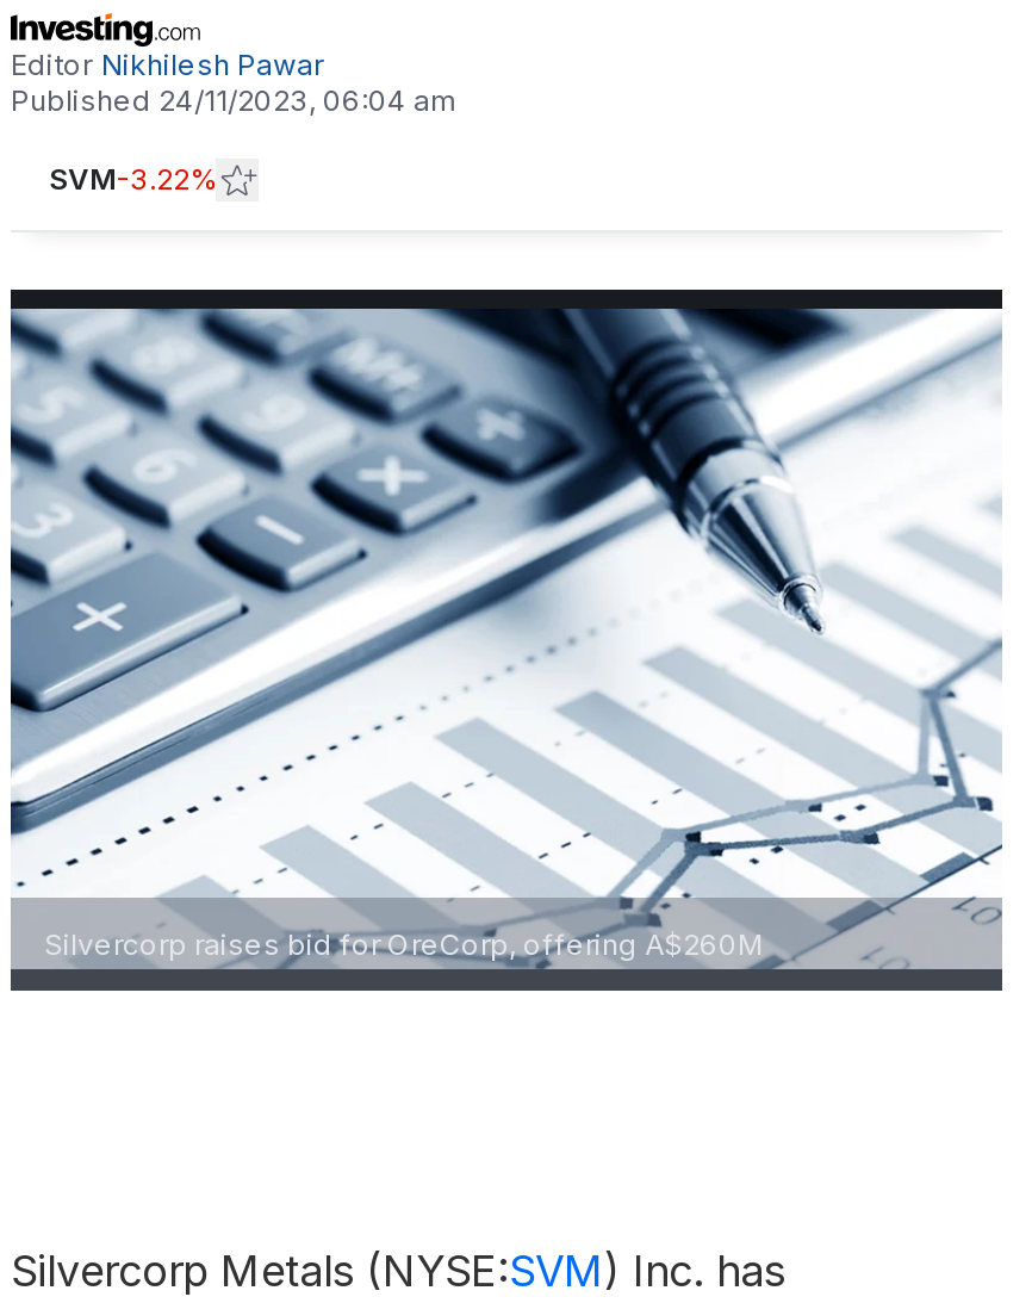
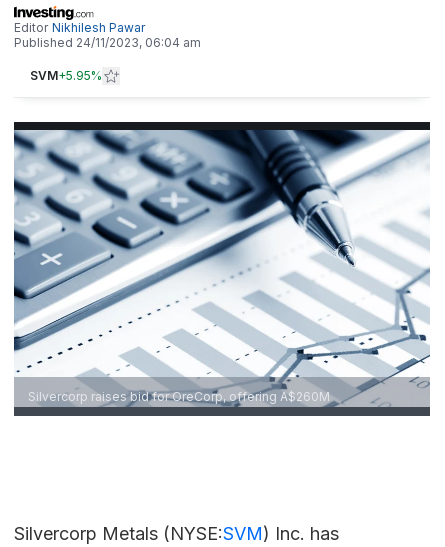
[49,160,216,196] SVM-3.22% -> [30,68,102,83] SVM+5.95%

